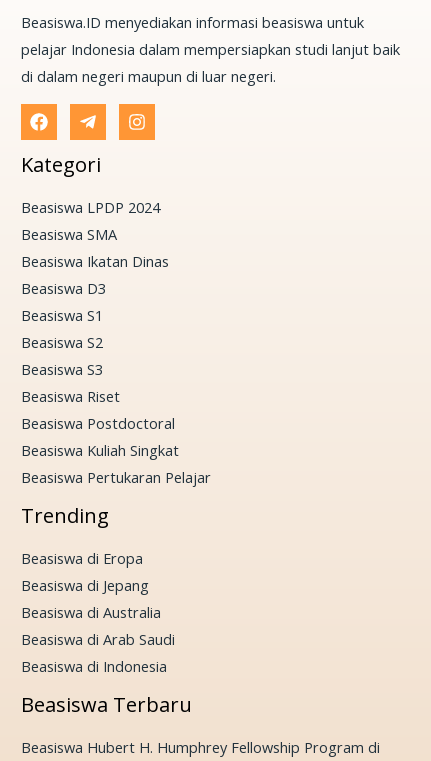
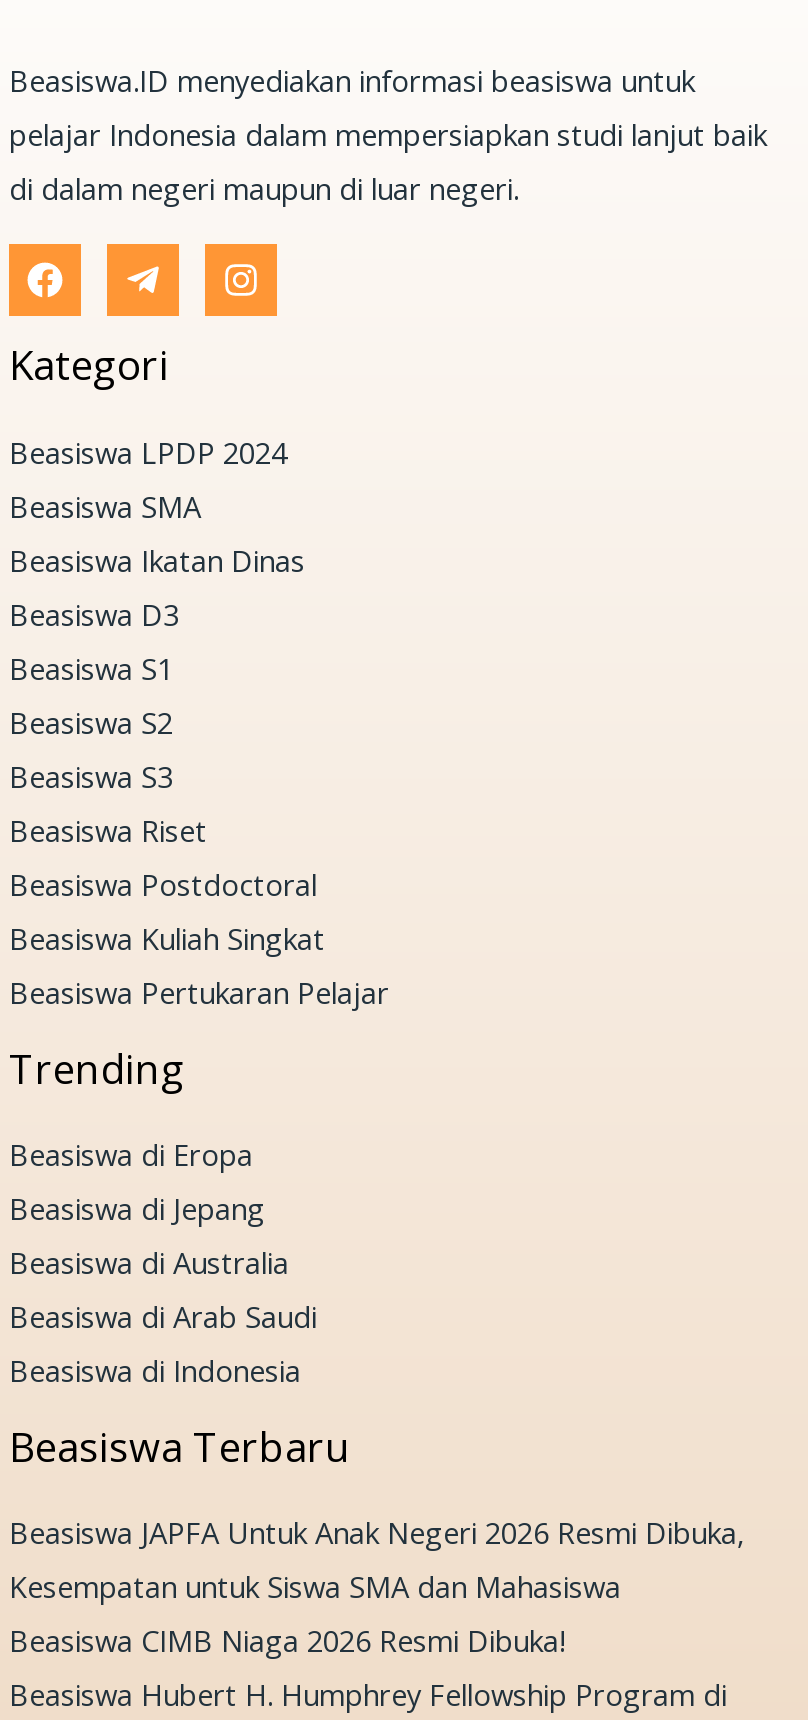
none -> [9,1511,745,1659] Beasiswa JAPFA Untuk Anak Negeri 2026 Resmi Dibuka, | Kesempatan untuk Siswa SMA dan Mahasiswa | Beasiswa CIMB Niaga 2026 Resmi Dibuka!

